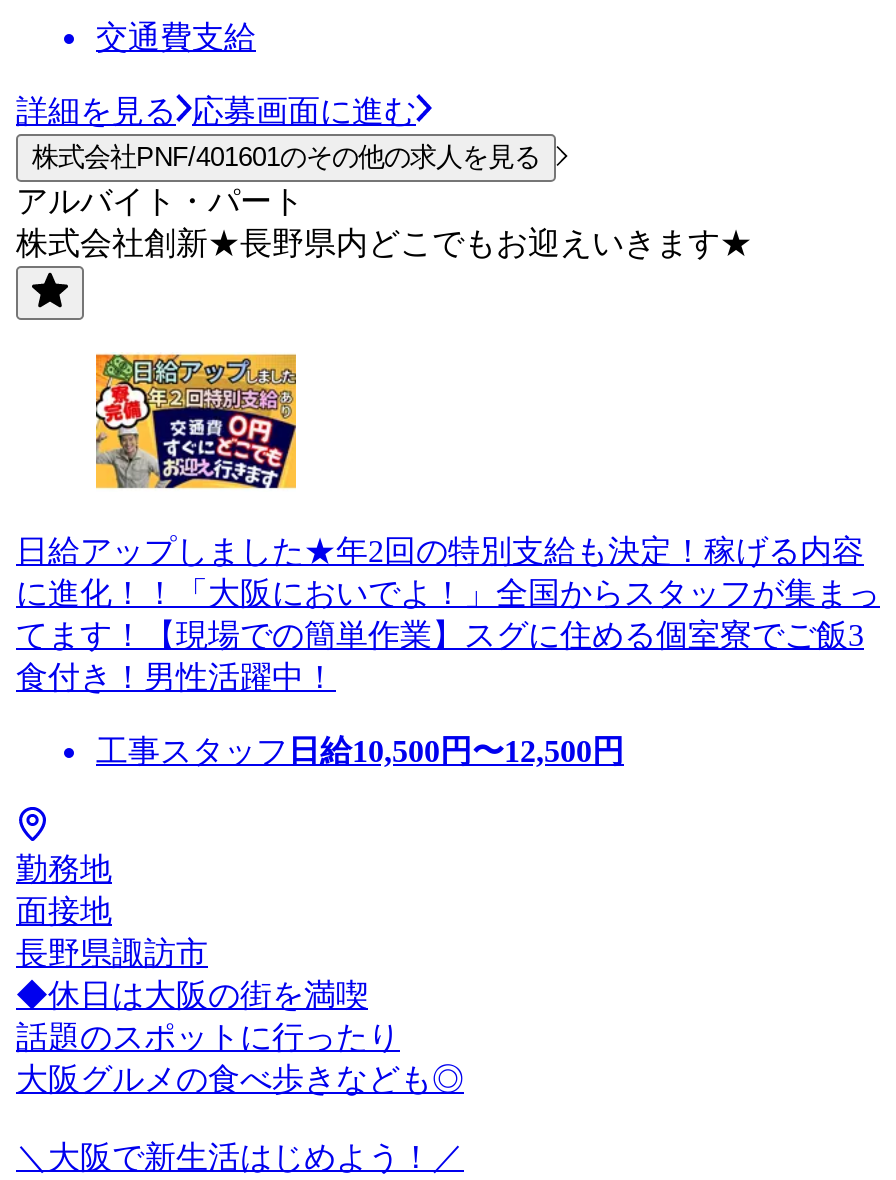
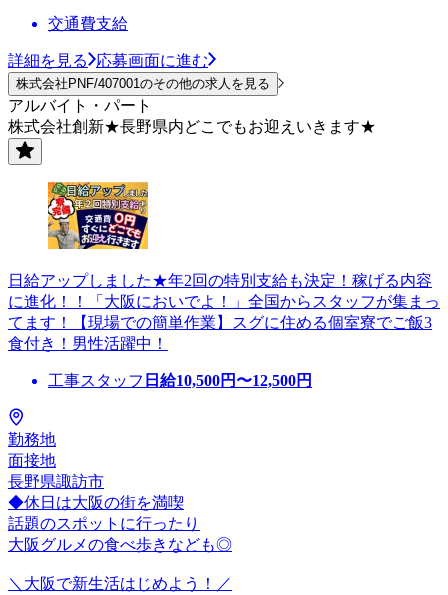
[32,142,540,172] 株式会社PNF/401601のその他の求人を見る -> [16,76,270,91] 株式会社PNF/407001のその他の求人を見る

